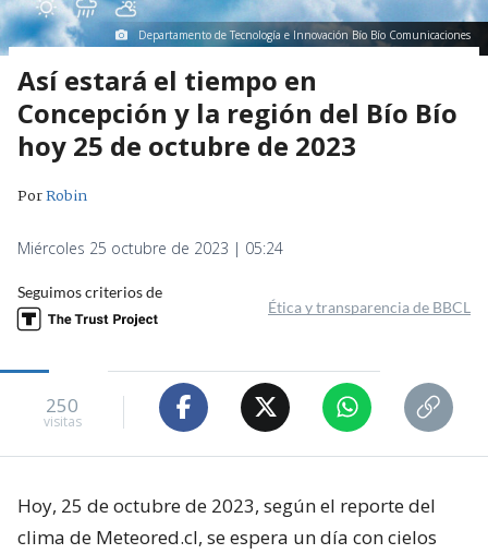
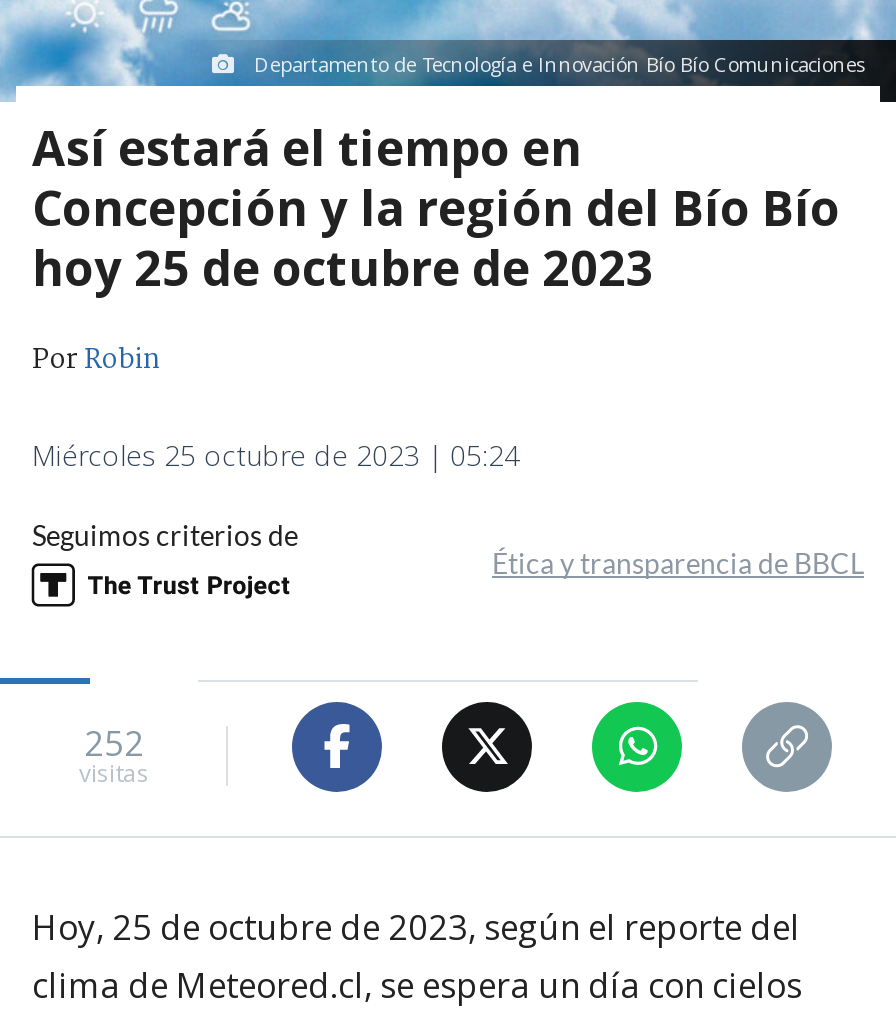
[46,393,78,418] 250 -> [84,721,144,767] 252

